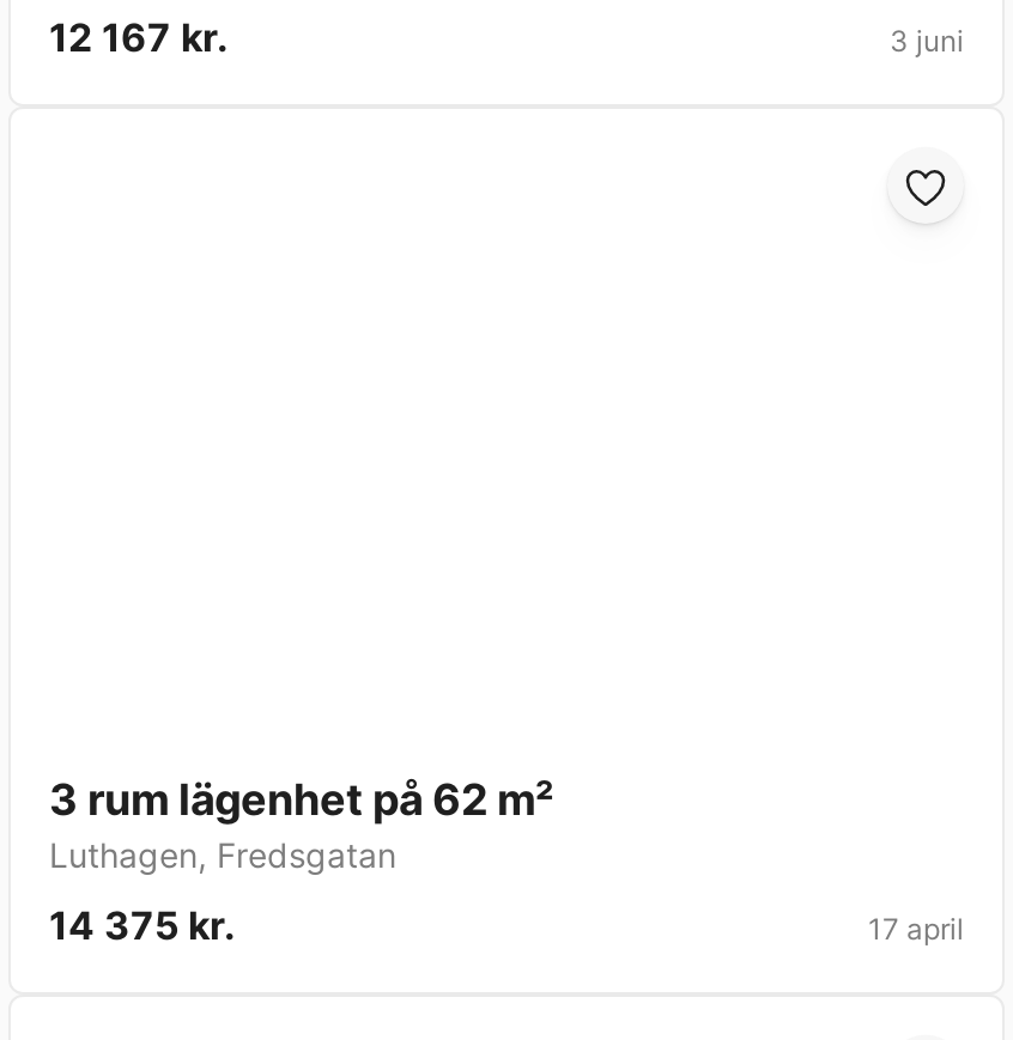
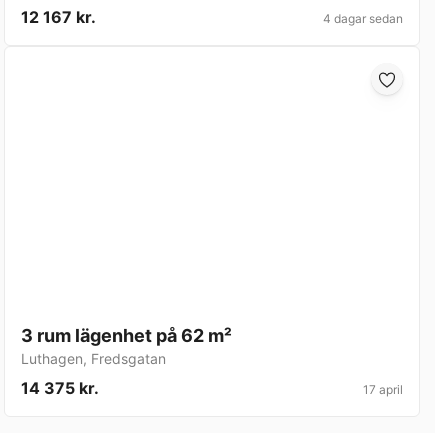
[890,23,964,59] 3 juni -> [323,11,403,26] 4 dagar sedan

